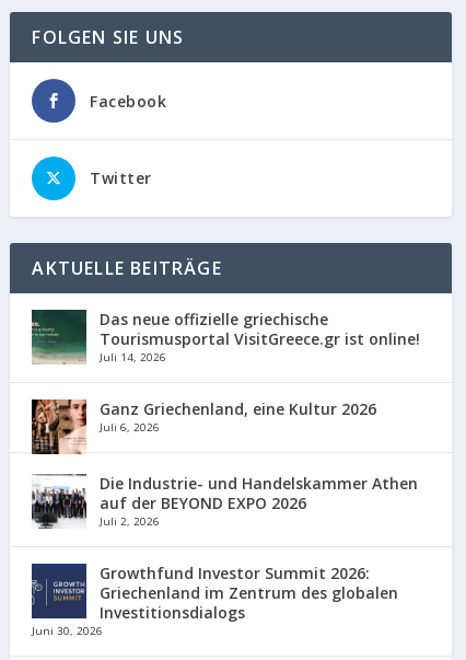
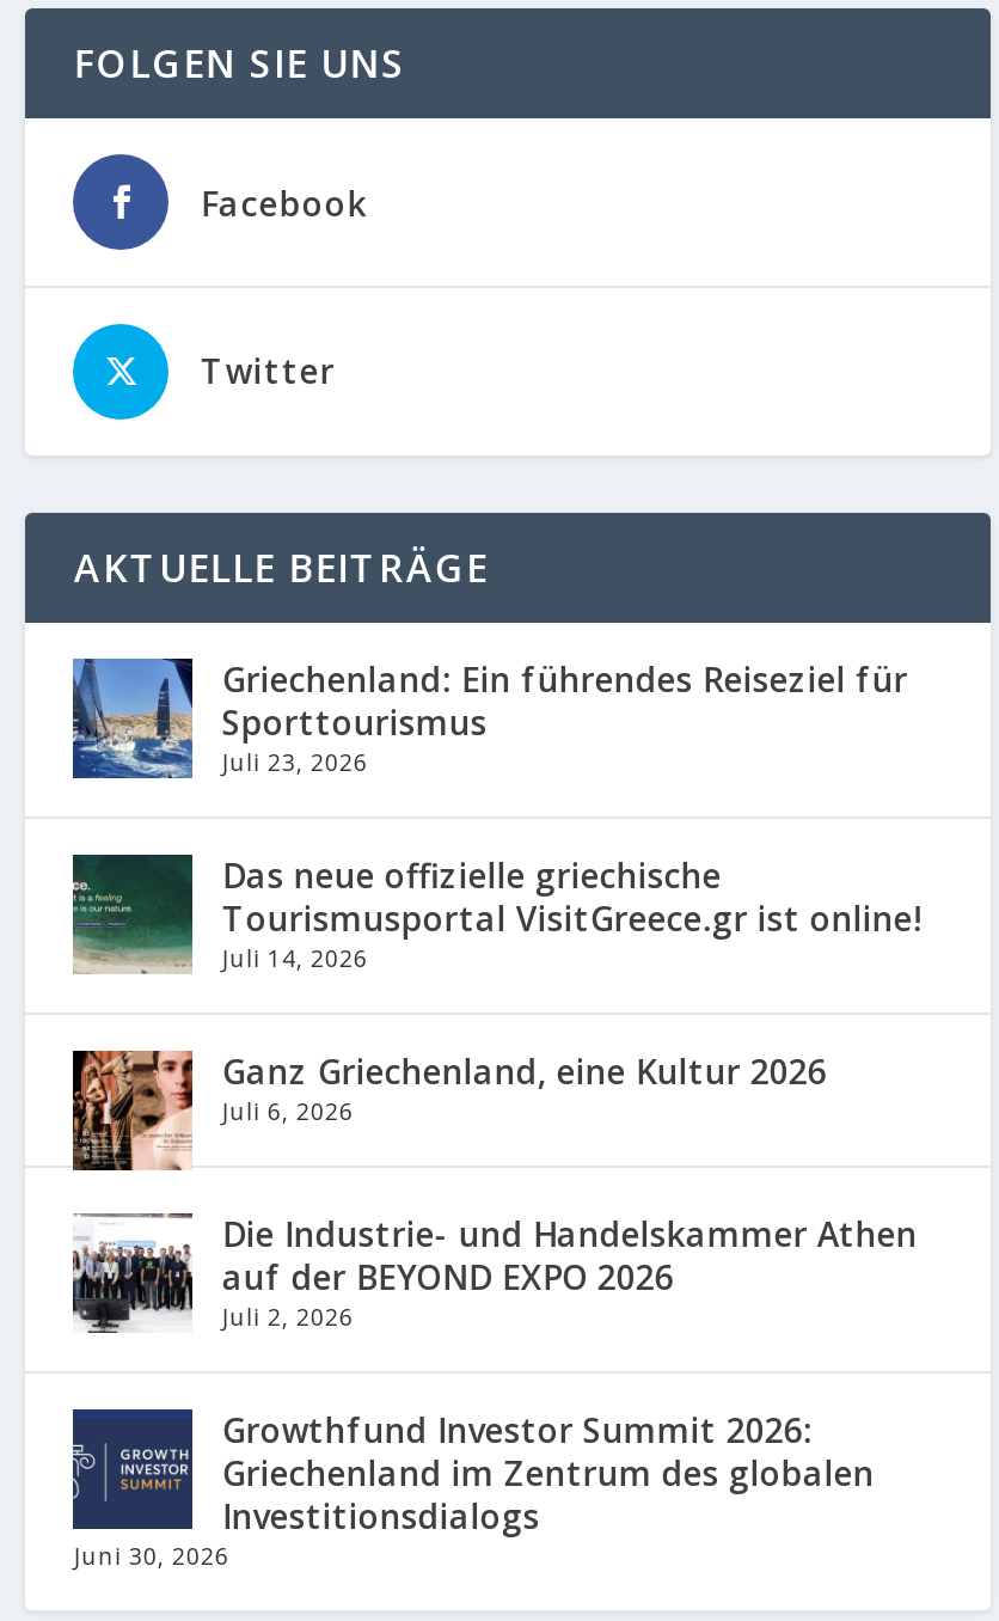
none -> [71,657,908,779] [image] | Griechenland: Ein führendes Reiseziel für | Sporttourismus | Juli 23, 2026

